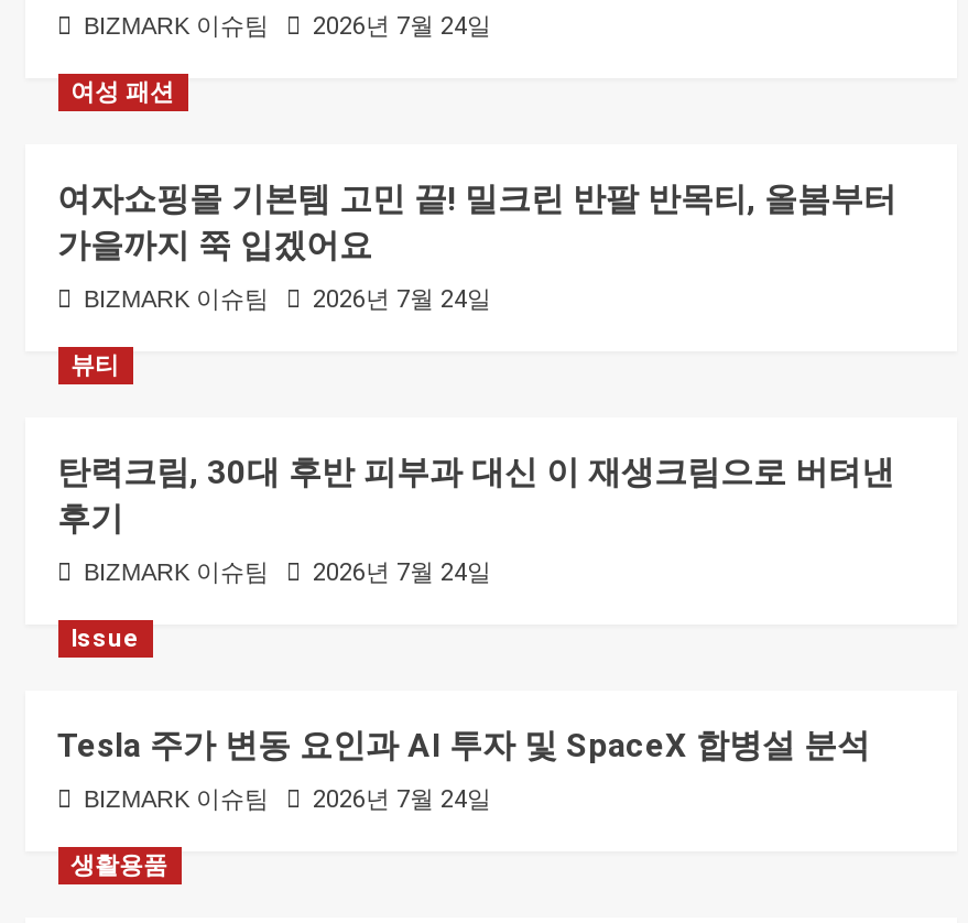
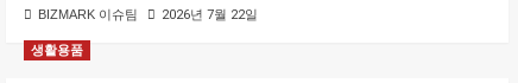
[57,13,896,815] 2026년 7월 24일 | 여성 패션 | 여자쇼핑몰 기본템 고민 끝! 밀크린 반팔 반목티, 올봄부터 | 가을까지 쭉 입겠어요 | BIZMARK 이슈팀 | 2026년 7월 24일 | 뷰티 | 탄력크림, 30대 후반 피부과 대신 이 재생크림으로 버텨낸 | 후기 | BIZMARK 이슈팀 | 2026년 7월 24일 | Issue | Tesla 주가 변동 요인과 AI 투자 및 SpaceX 합병설 분석 | BIZMARK 이슈팀 | 2026년 7월 24일 -> [161,8,257,23] 2026년 7월 22일

